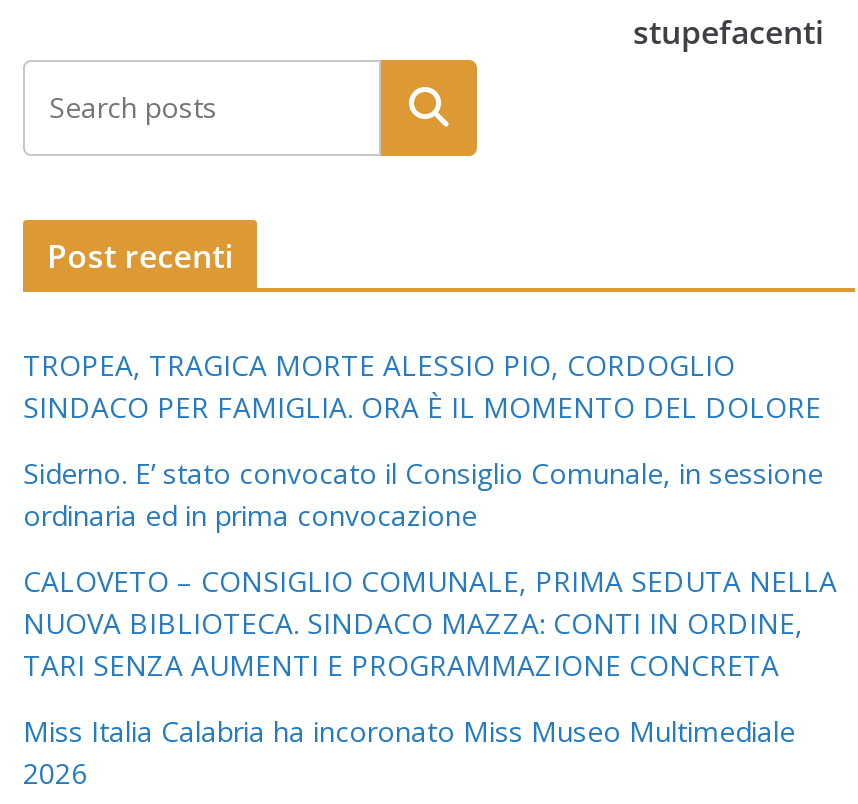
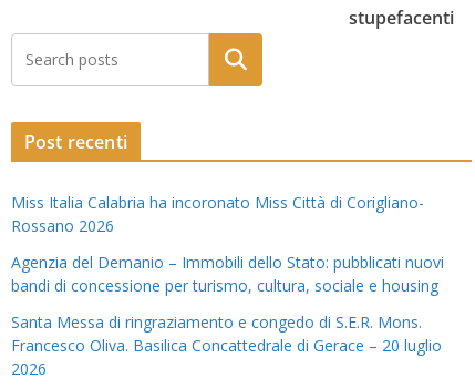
[23,345,837,749] TROPEA, TRAGICA MORTE ALESSIO PIO, CORDOGLIO | SINDACO PER FAMIGLIA. ORA È IL MOMENTO DEL DOLORE | Siderno. E’ stato convocato il Consiglio Comunale, in sessione | ordinaria ed in prima convocazione | CALOVETO – CONSIGLIO COMUNALE, PRIMA SEDUTA NELLA | NUOVA BIBLIOTECA. SINDACO MAZZA: CONTI IN ORDINE, | TARI SENZA AUMENTI E PROGRAMMAZIONE CONCRETA | Miss Italia Calabria ha incoronato Miss Museo Multimediale -> [11,191,444,355] Miss Italia Calabria ha incoronato Miss Città di Corigliano- | Rossano 2026 | Agenzia del Demanio – Immobili dello Stato: pubblicati nuovi | bandi di concessione per turismo, cultura, sociale e housing | Santa Messa di ringraziamento e congedo di S.E.R. Mons. | Francesco Oliva. Basilica Concattedrale di Gerace – 20 luglio

